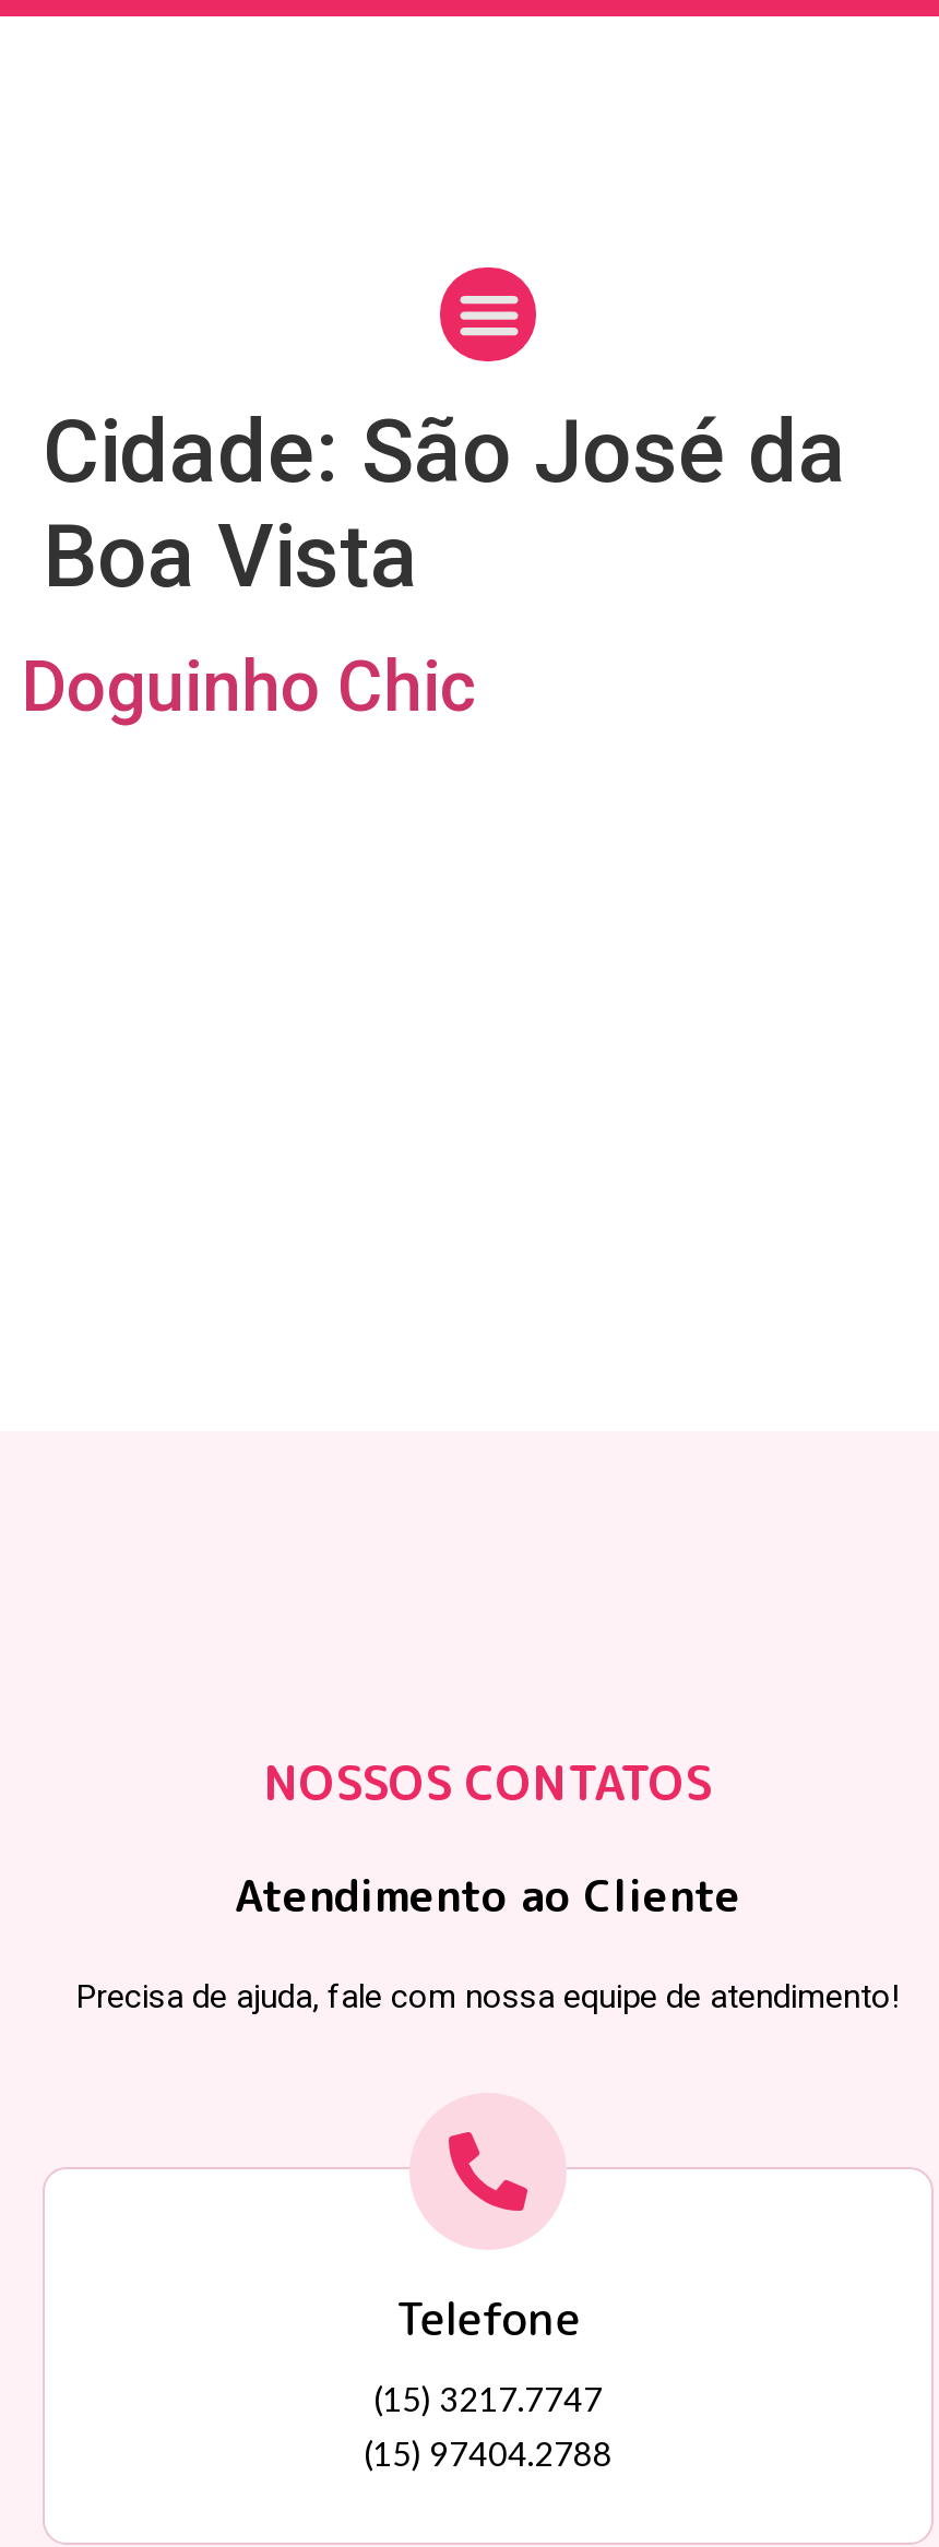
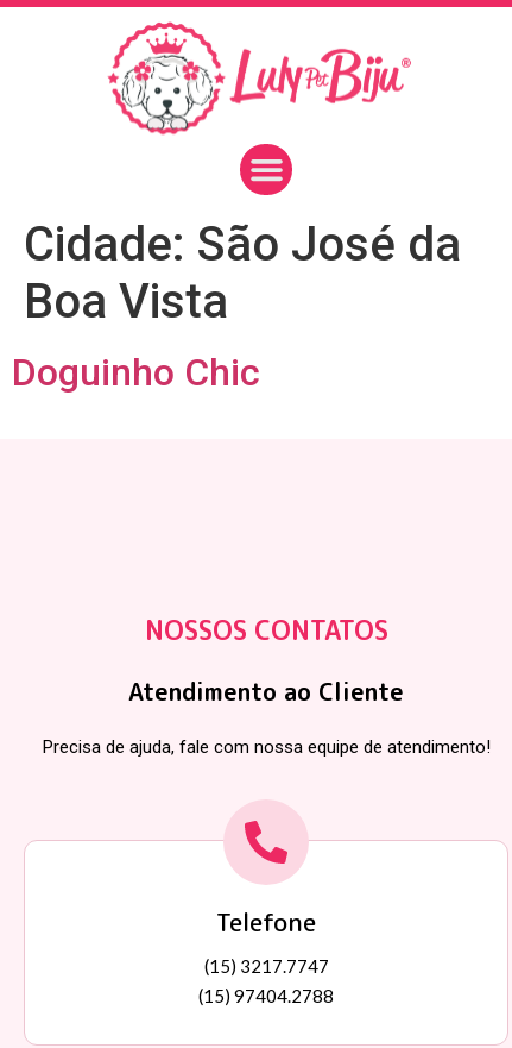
none -> [107,21,412,136] [image]

